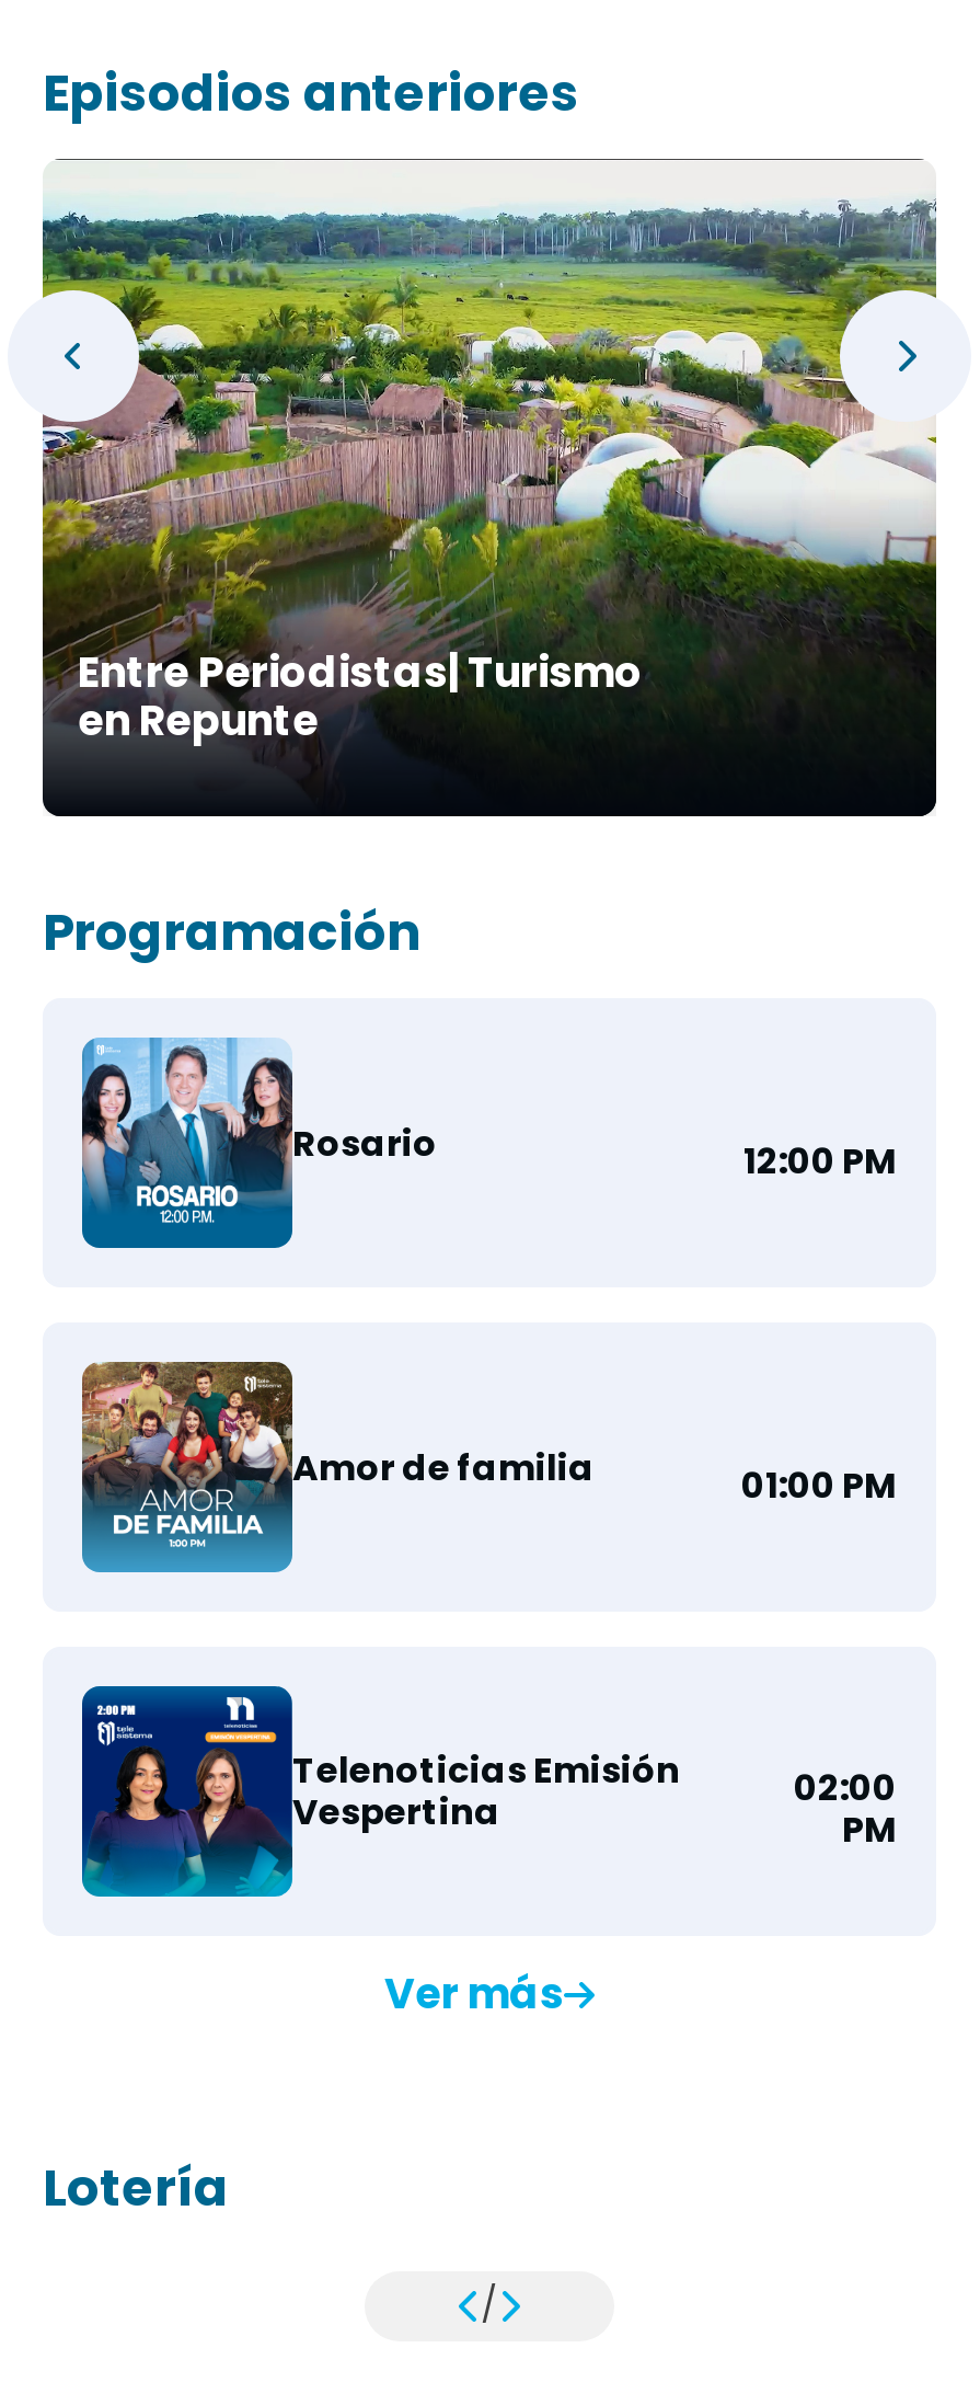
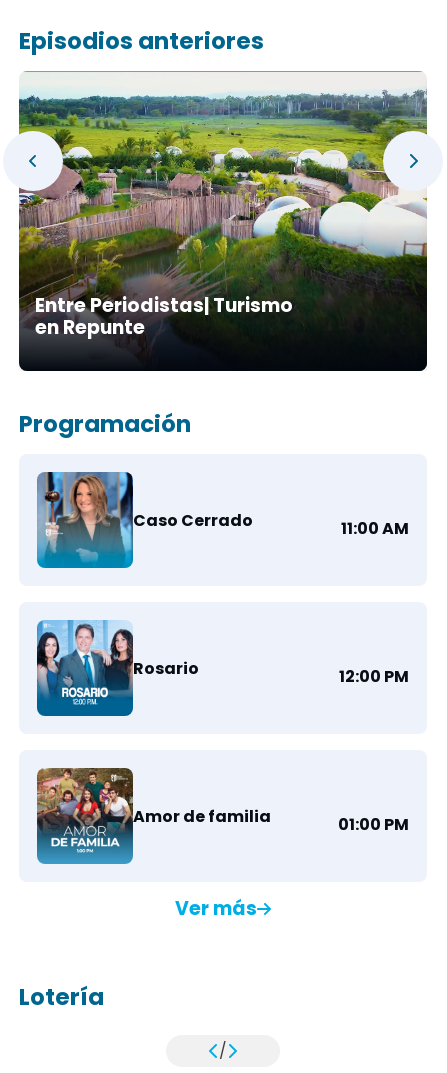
none -> [37,471,409,568] [image] | Caso Cerrado | 11:00 AM
moved [78,1035,897,1510] -> [35,619,409,835]: [image] | Rosario | 12:00 PM | Amor de familia | 01:00 PM
[80,1684,897,1894] [image] | Telenoticias Emisión | Vespertina | 02:00 | PM -> none

